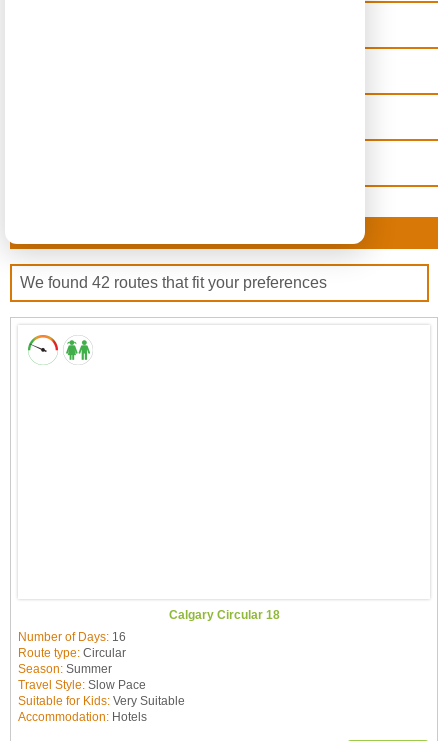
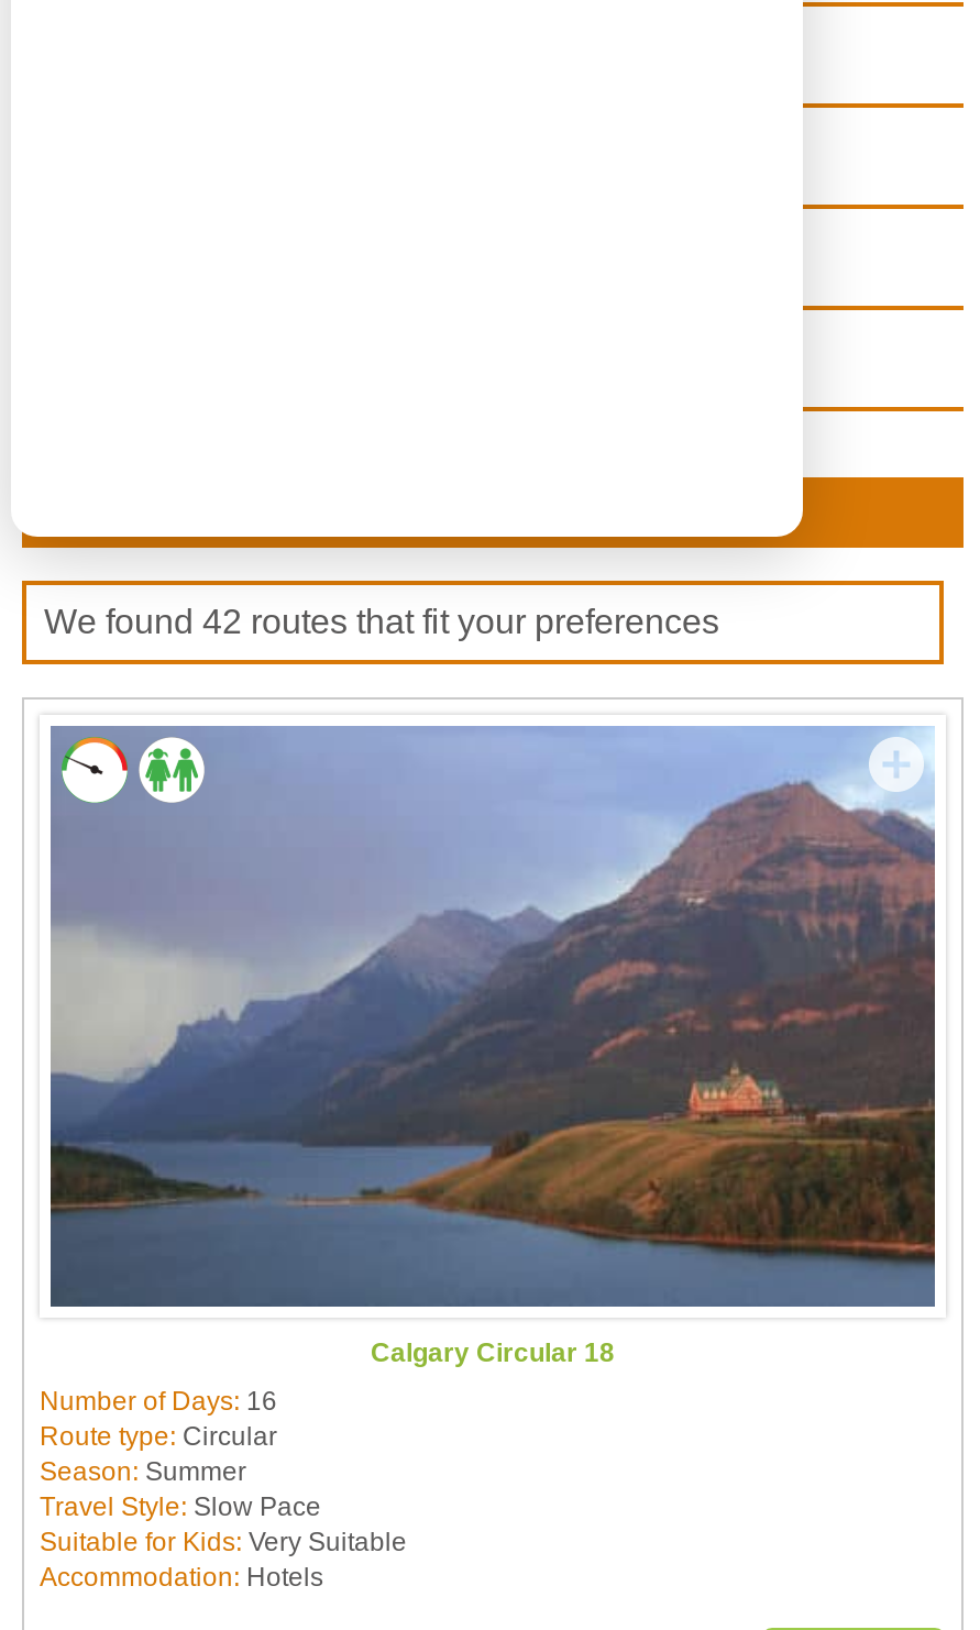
none -> [48,724,937,1309] [image]

